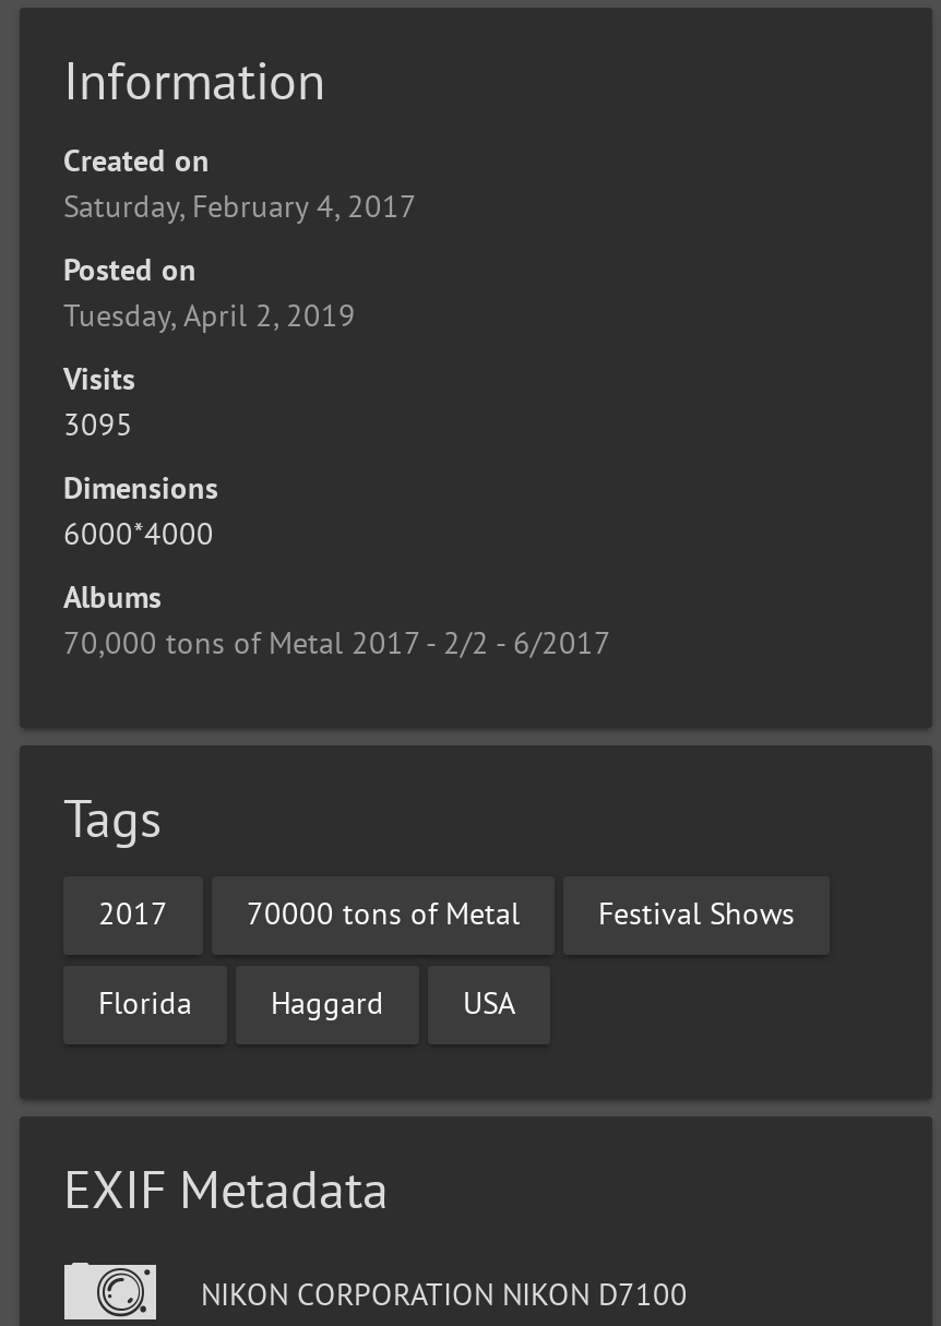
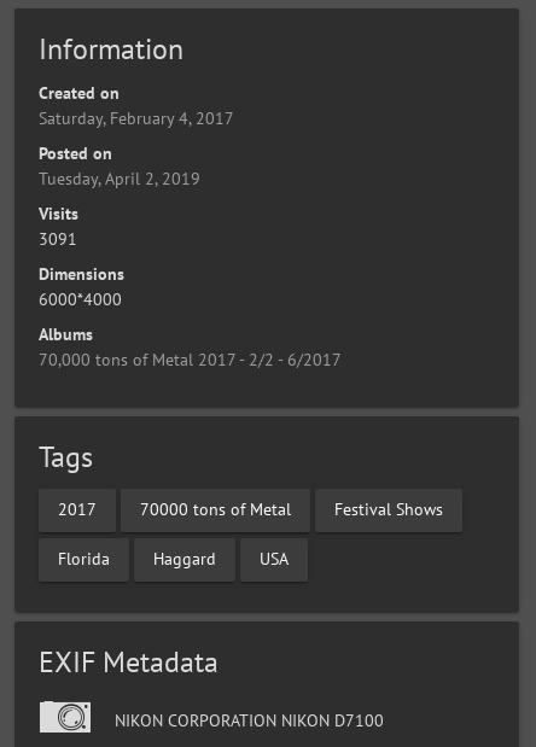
[63,404,133,444] 3095 -> [39,228,77,249] 3091

